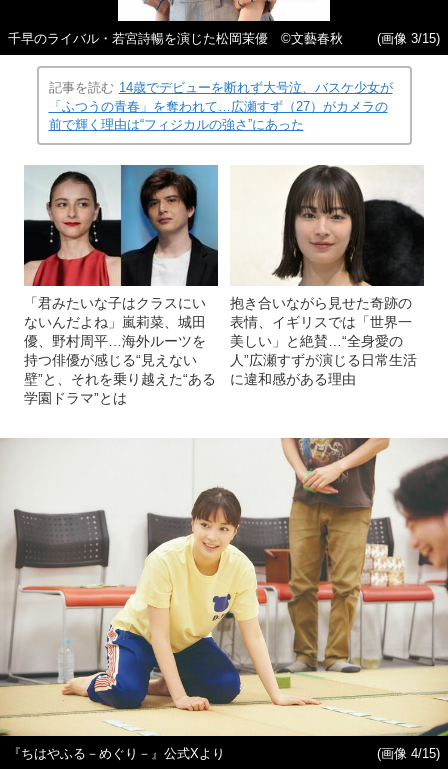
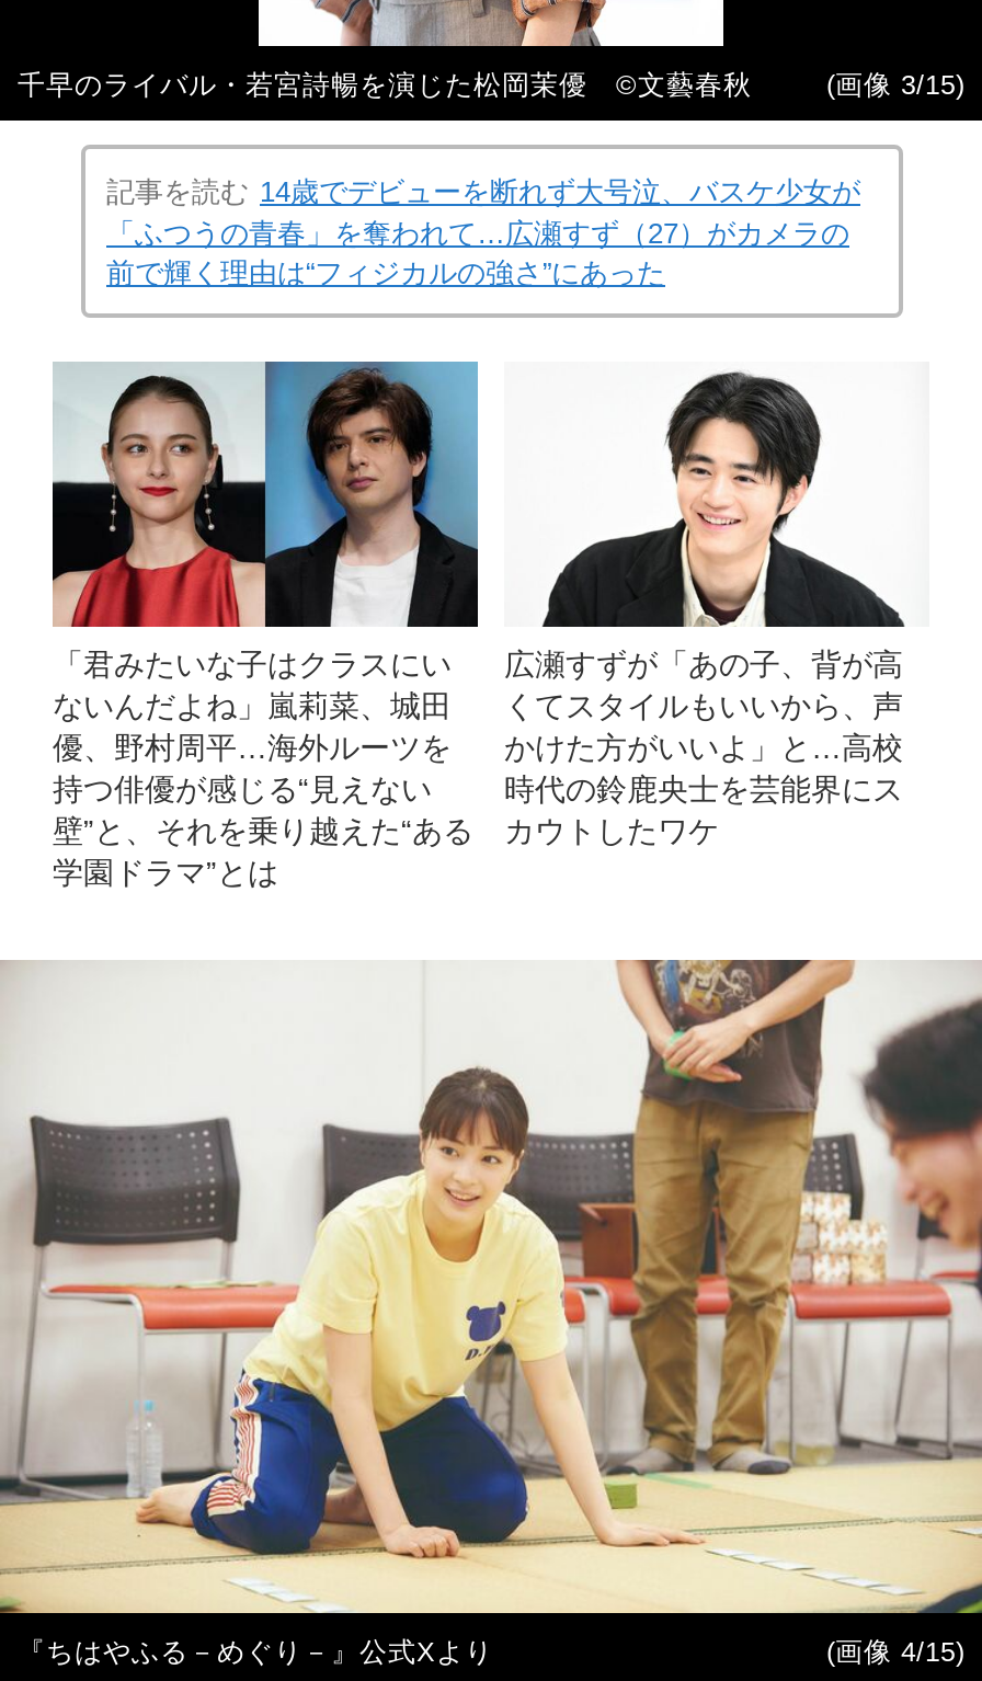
[230,164,425,387] [image] | 抱き合いながら見せた奇跡の | 表情、イギリスでは「世界一 | 美しい」と絶賛…“全身愛の | 人”広瀬すずが演じる日常生活 | に違和感がある理由 -> [504,362,929,849] [image] | 広瀬すずが「あの子、背が高 | くてスタイルもいいから、声 | かけた方がいいよ」と…高校 | 時代の鈴鹿央士を芸能界にス | カウトしたワケ

